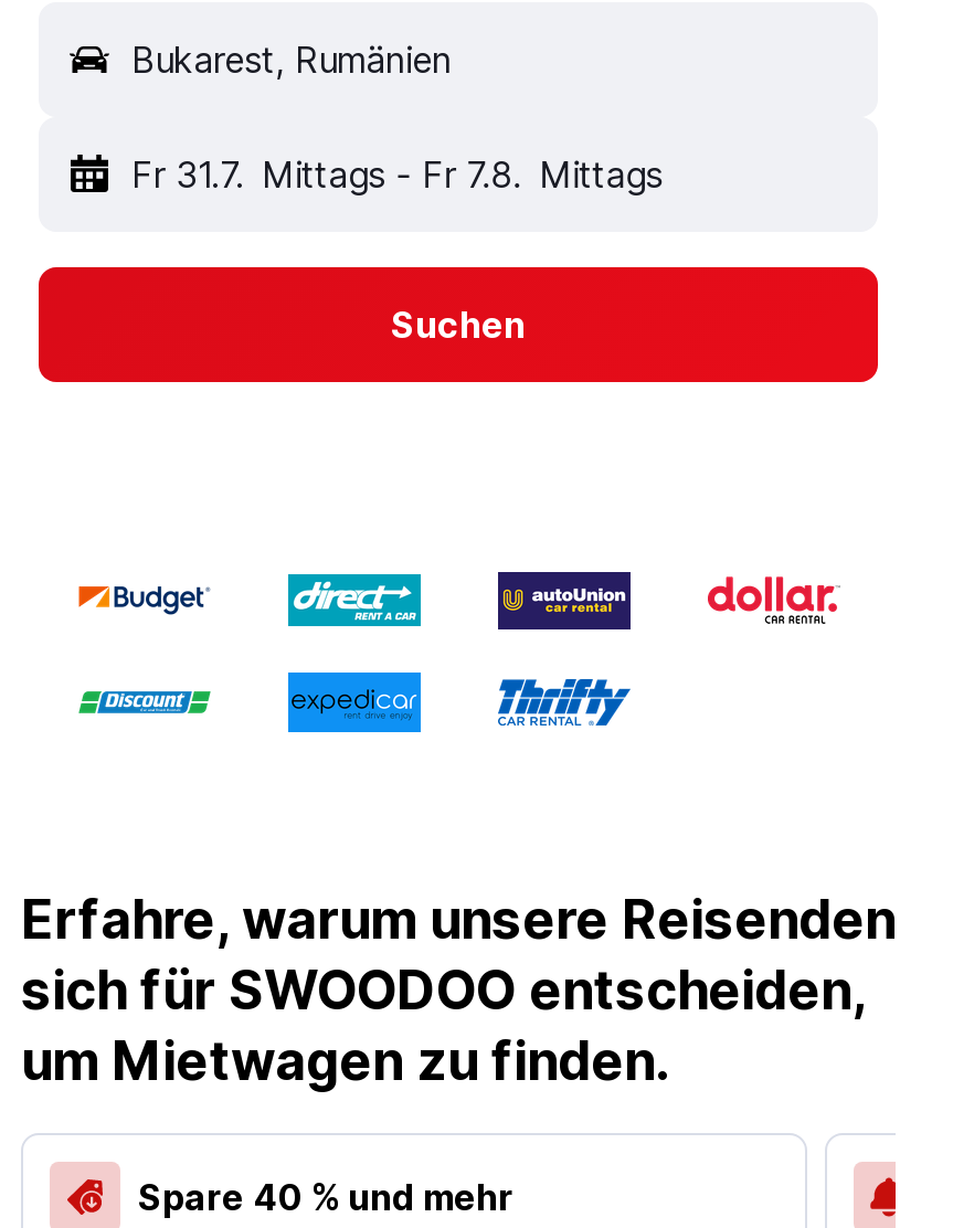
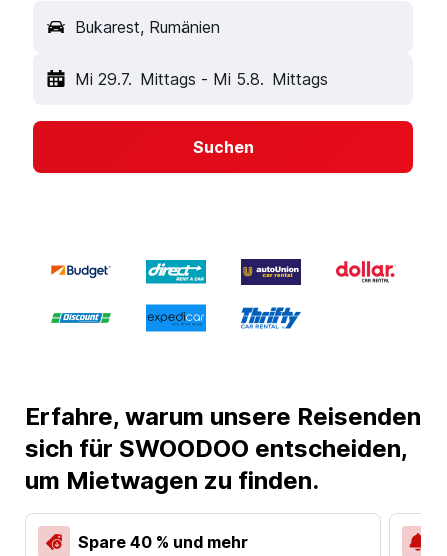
[131,152,663,197] Fr 31.7. Mittags - Fr 7.8. Mittags -> [75,69,328,89] Mi 29.7. Mittags - Mi 5.8. Mittags

